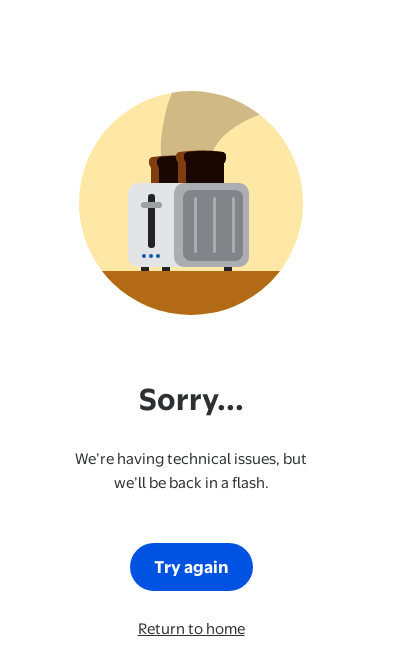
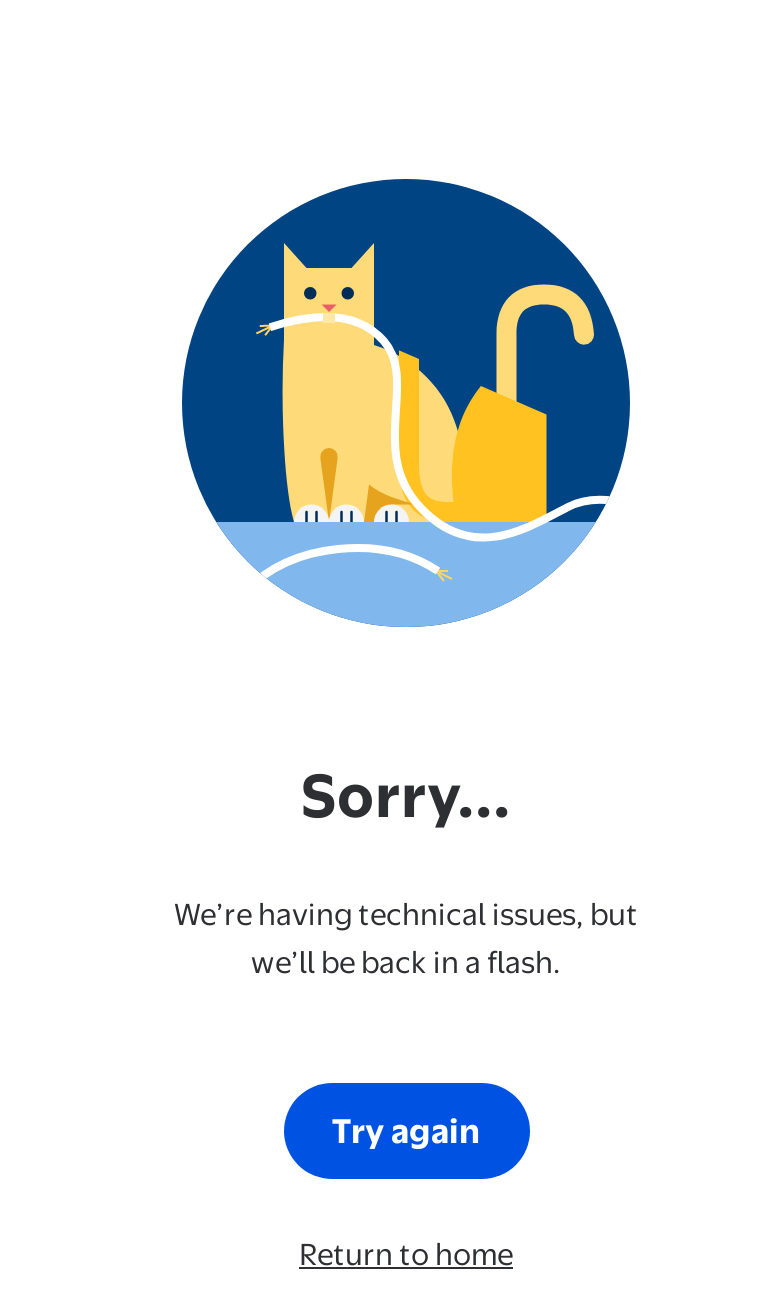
[79,91,303,316] [image] -> [180,177,632,629] [image]

